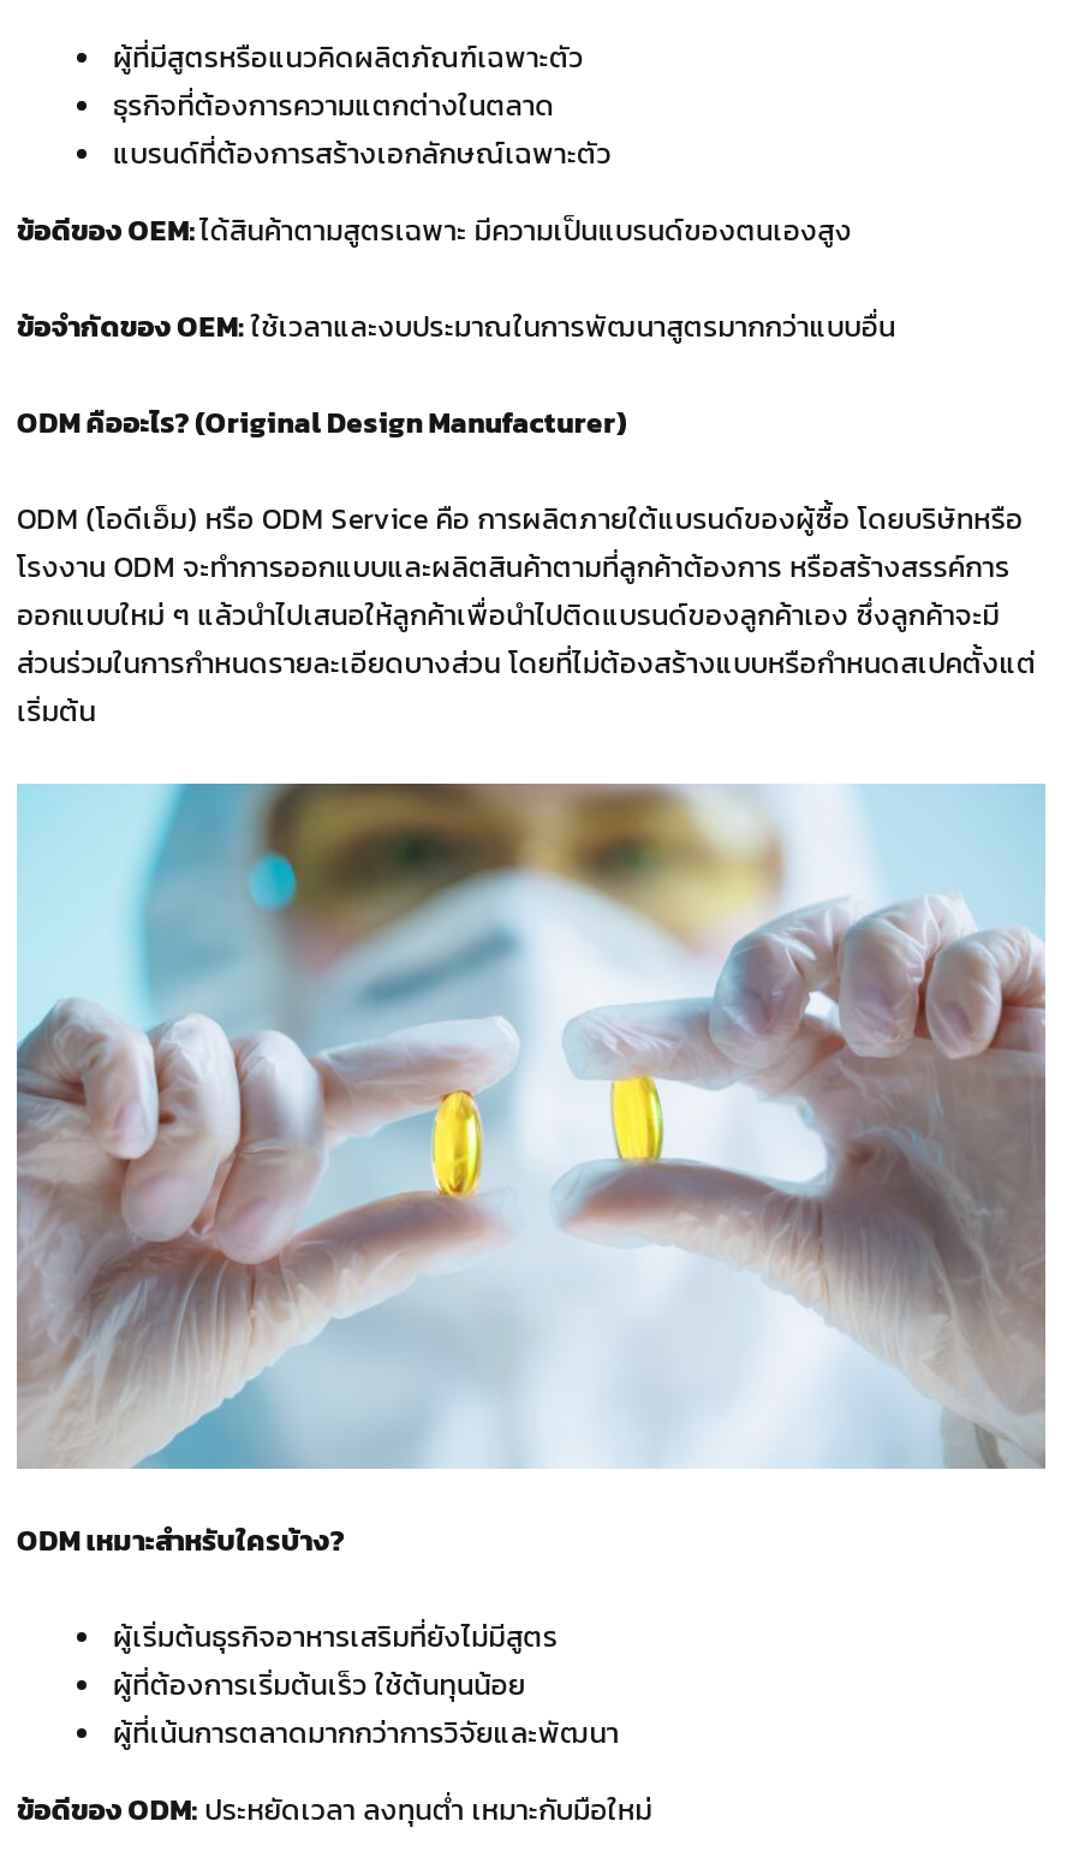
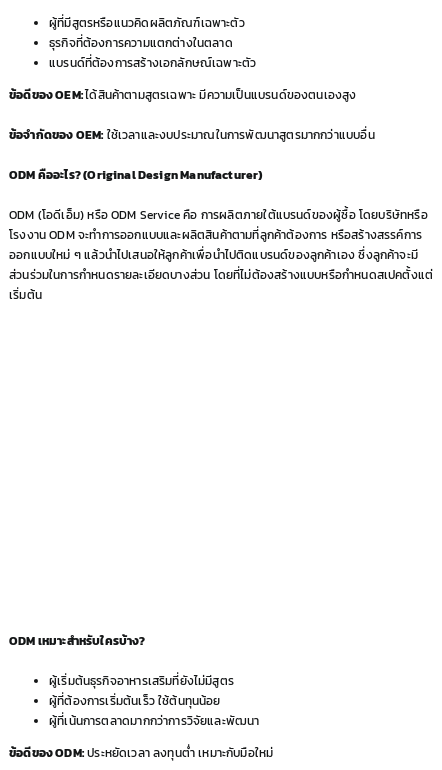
[14,781,1048,1474] [image] -> none

